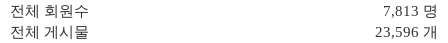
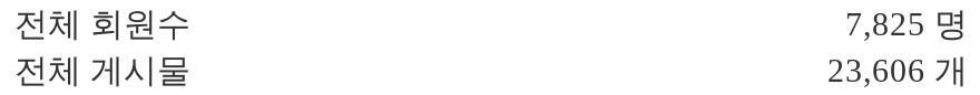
[383,3,438,19] 7,813 명 -> [845,7,968,42] 7,825 명
[375,24,438,40] 23,596 개 -> [827,53,968,88] 23,606 개

